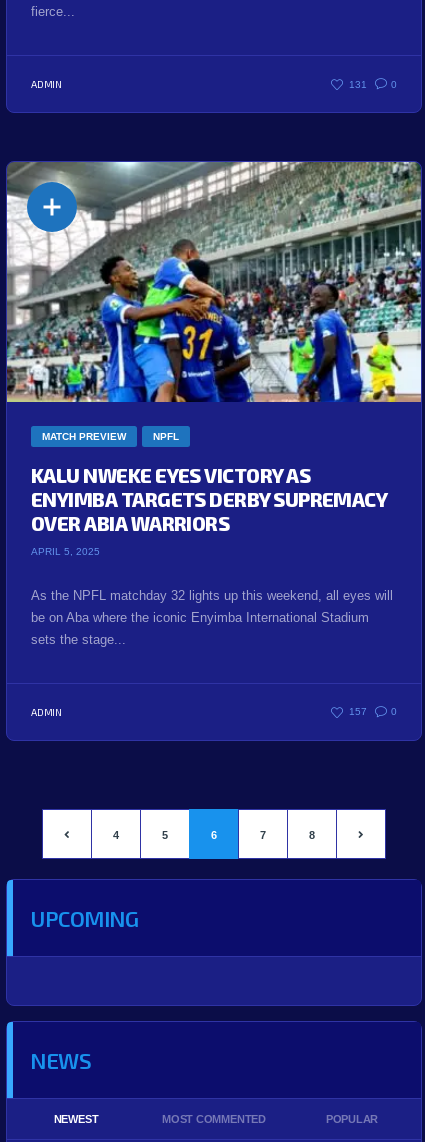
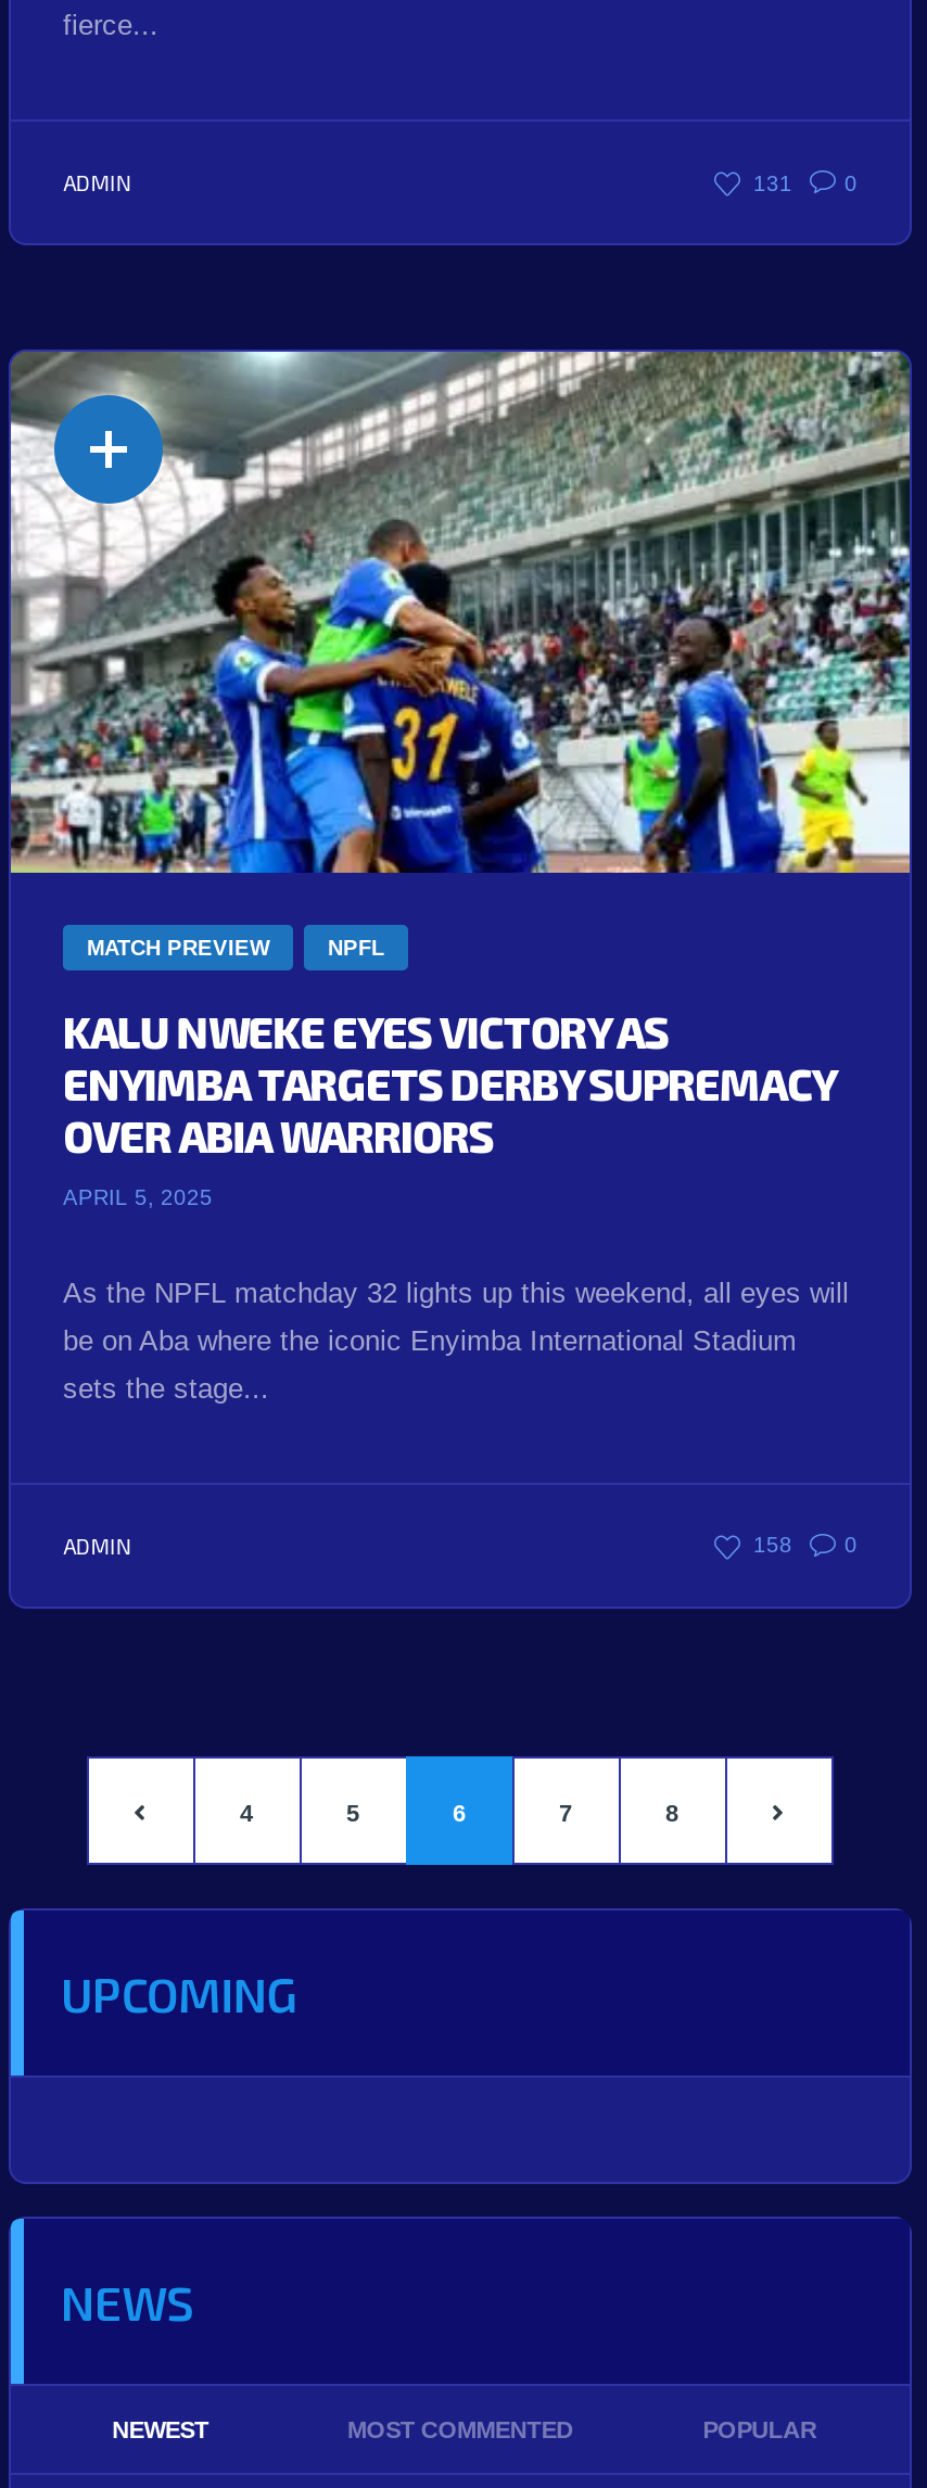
[349,706,367,717] 157 -> [753,1533,792,1557] 158

